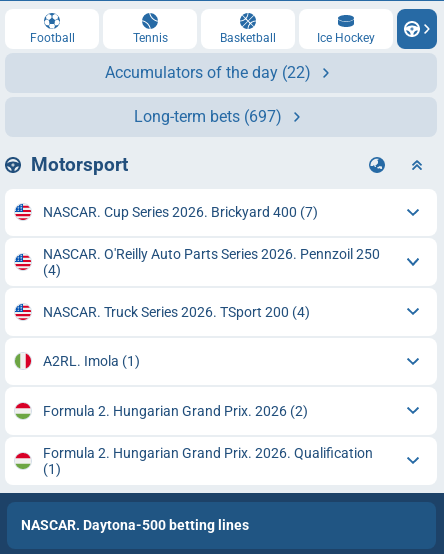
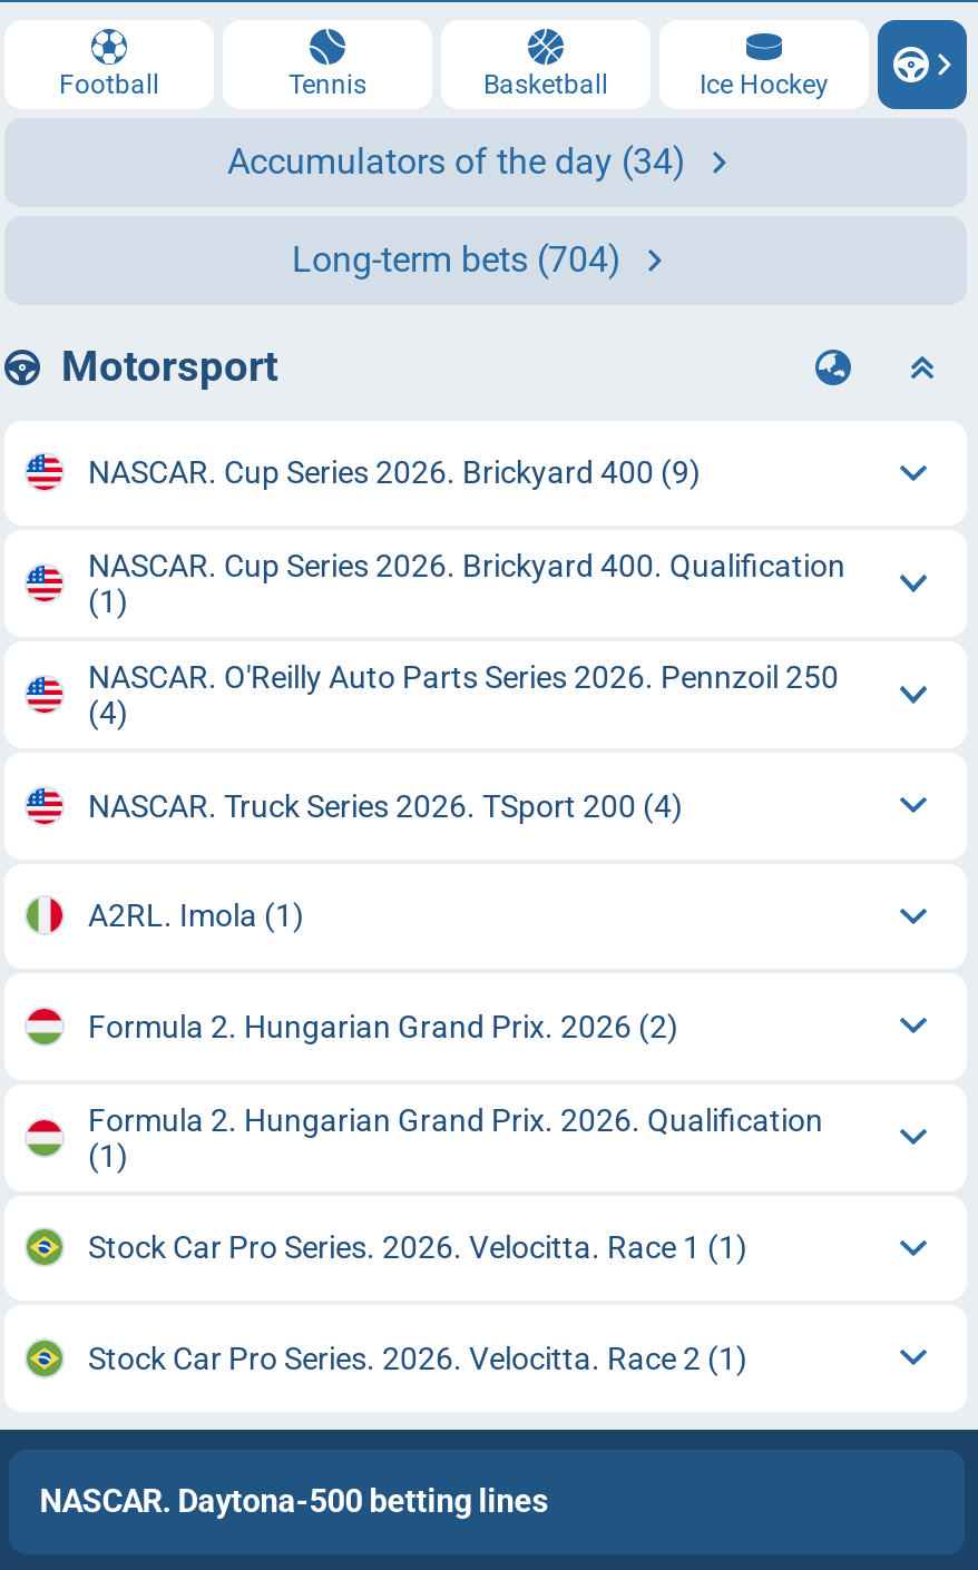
[105,63,311,82] Accumulators of the day (22) -> [227,140,686,183] Accumulators of the day (34)
[134,107,282,126] Long-term bets (697) -> [292,238,622,281] Long-term bets (704)
[42,204,317,220] NASCAR. Cup Series 2026. Brickyard 400 (7) -> [88,455,845,619] NASCAR. Cup Series 2026. Brickyard 400 (9) | NASCAR. Cup Series 2026. Brickyard 400. Qualification | (1)
none -> [88,1230,747,1376] Stock Car Pro Series. 2026. Velocitta. Race 1 (1) | Stock Car Pro Series. 2026. Velocitta. Race 2 (1)

